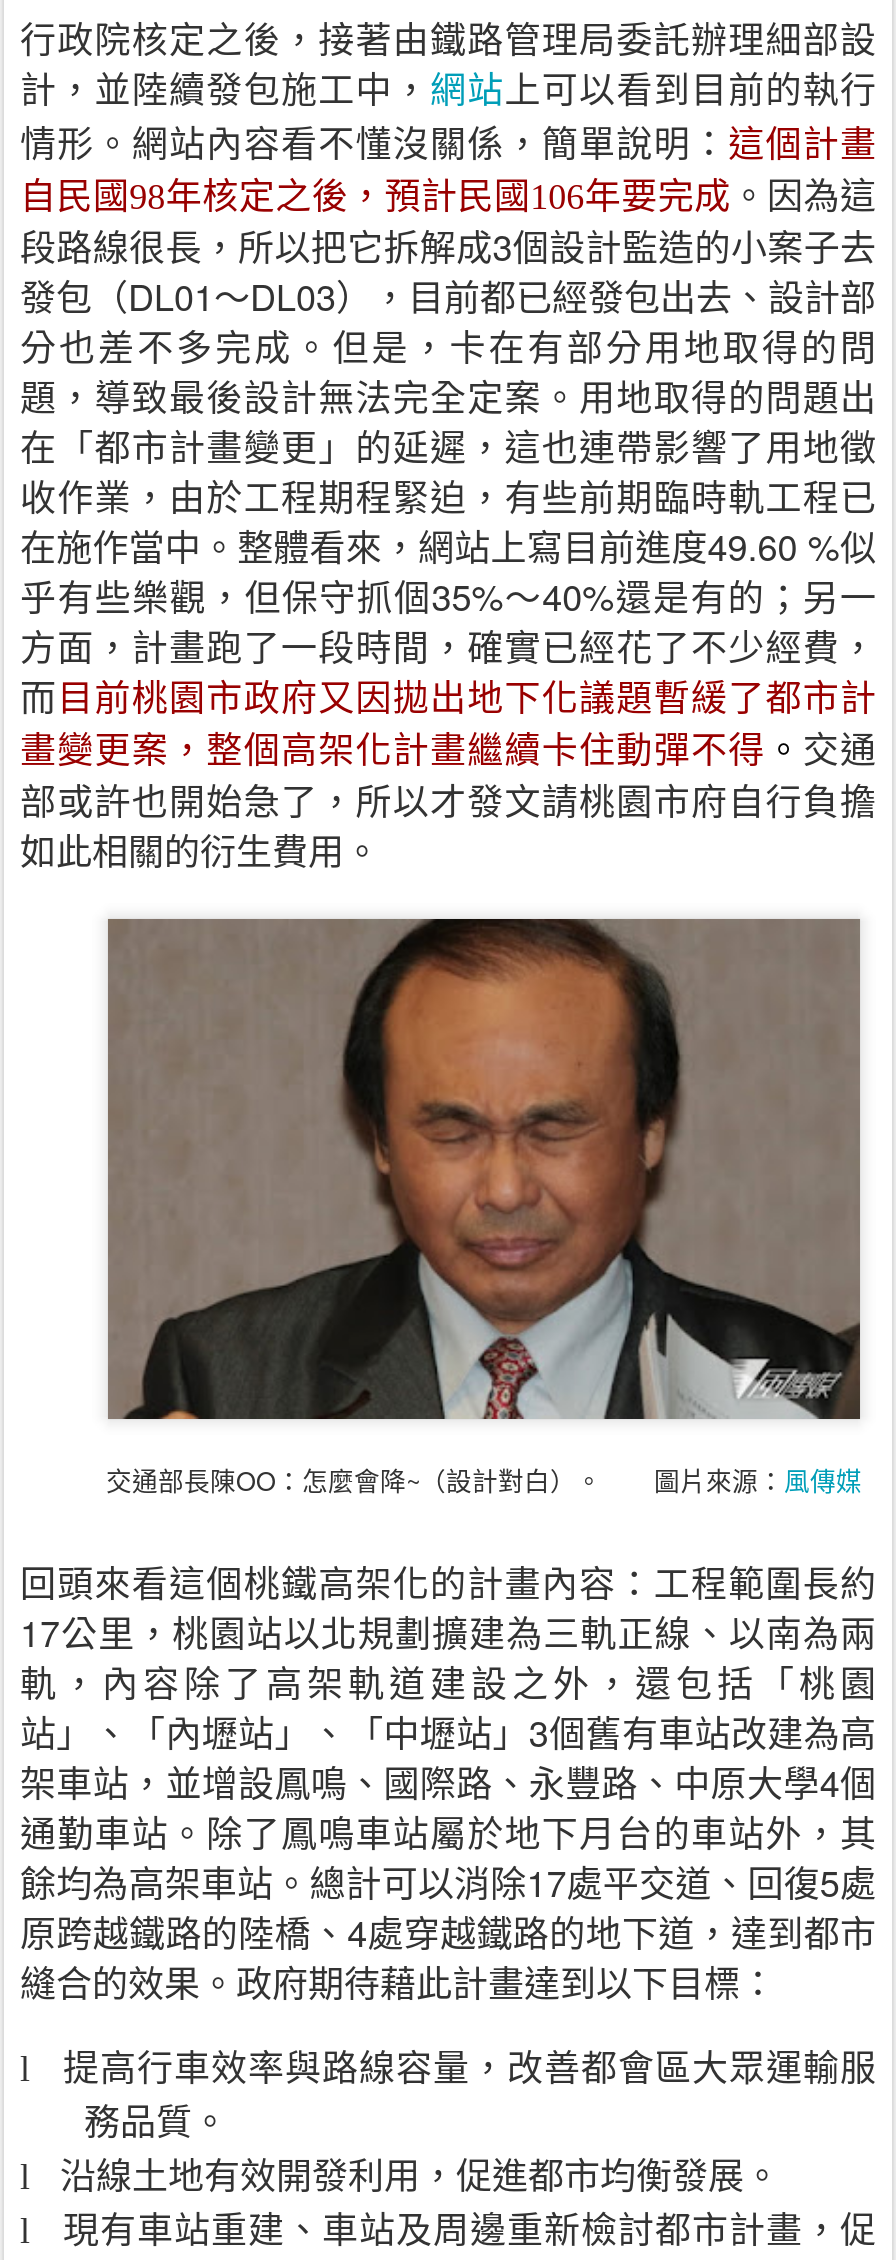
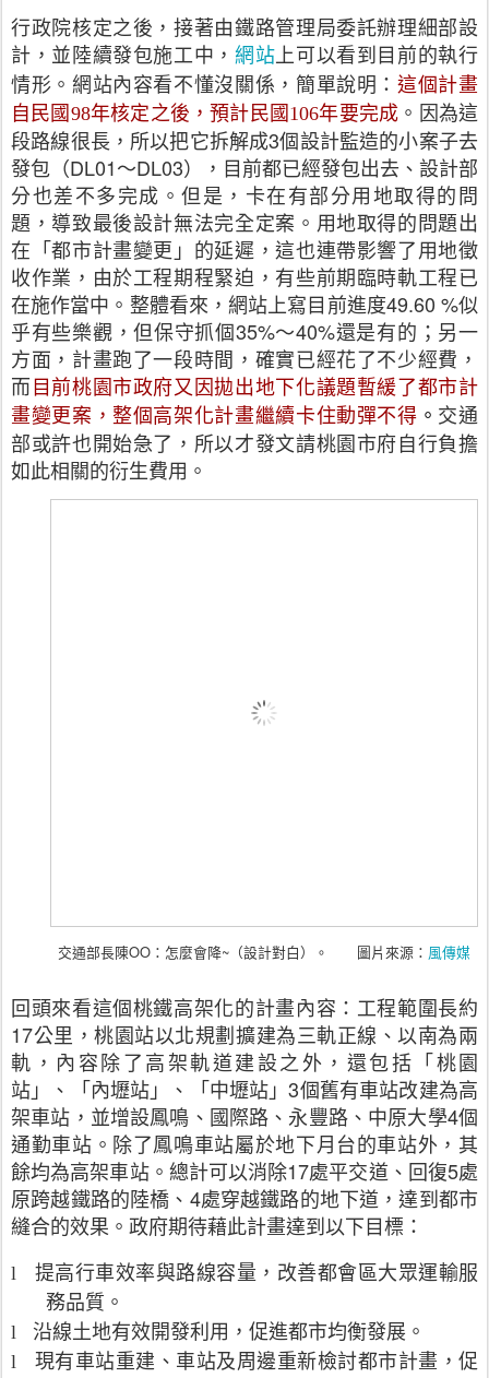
[106,915,862,1423] [image] -> none

